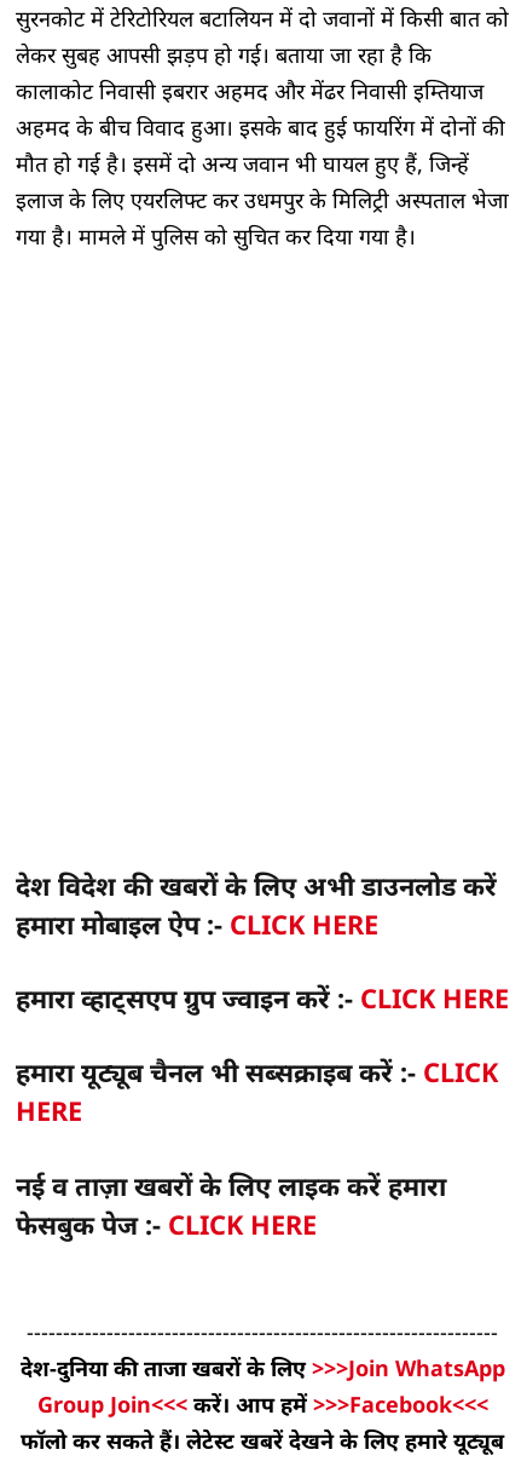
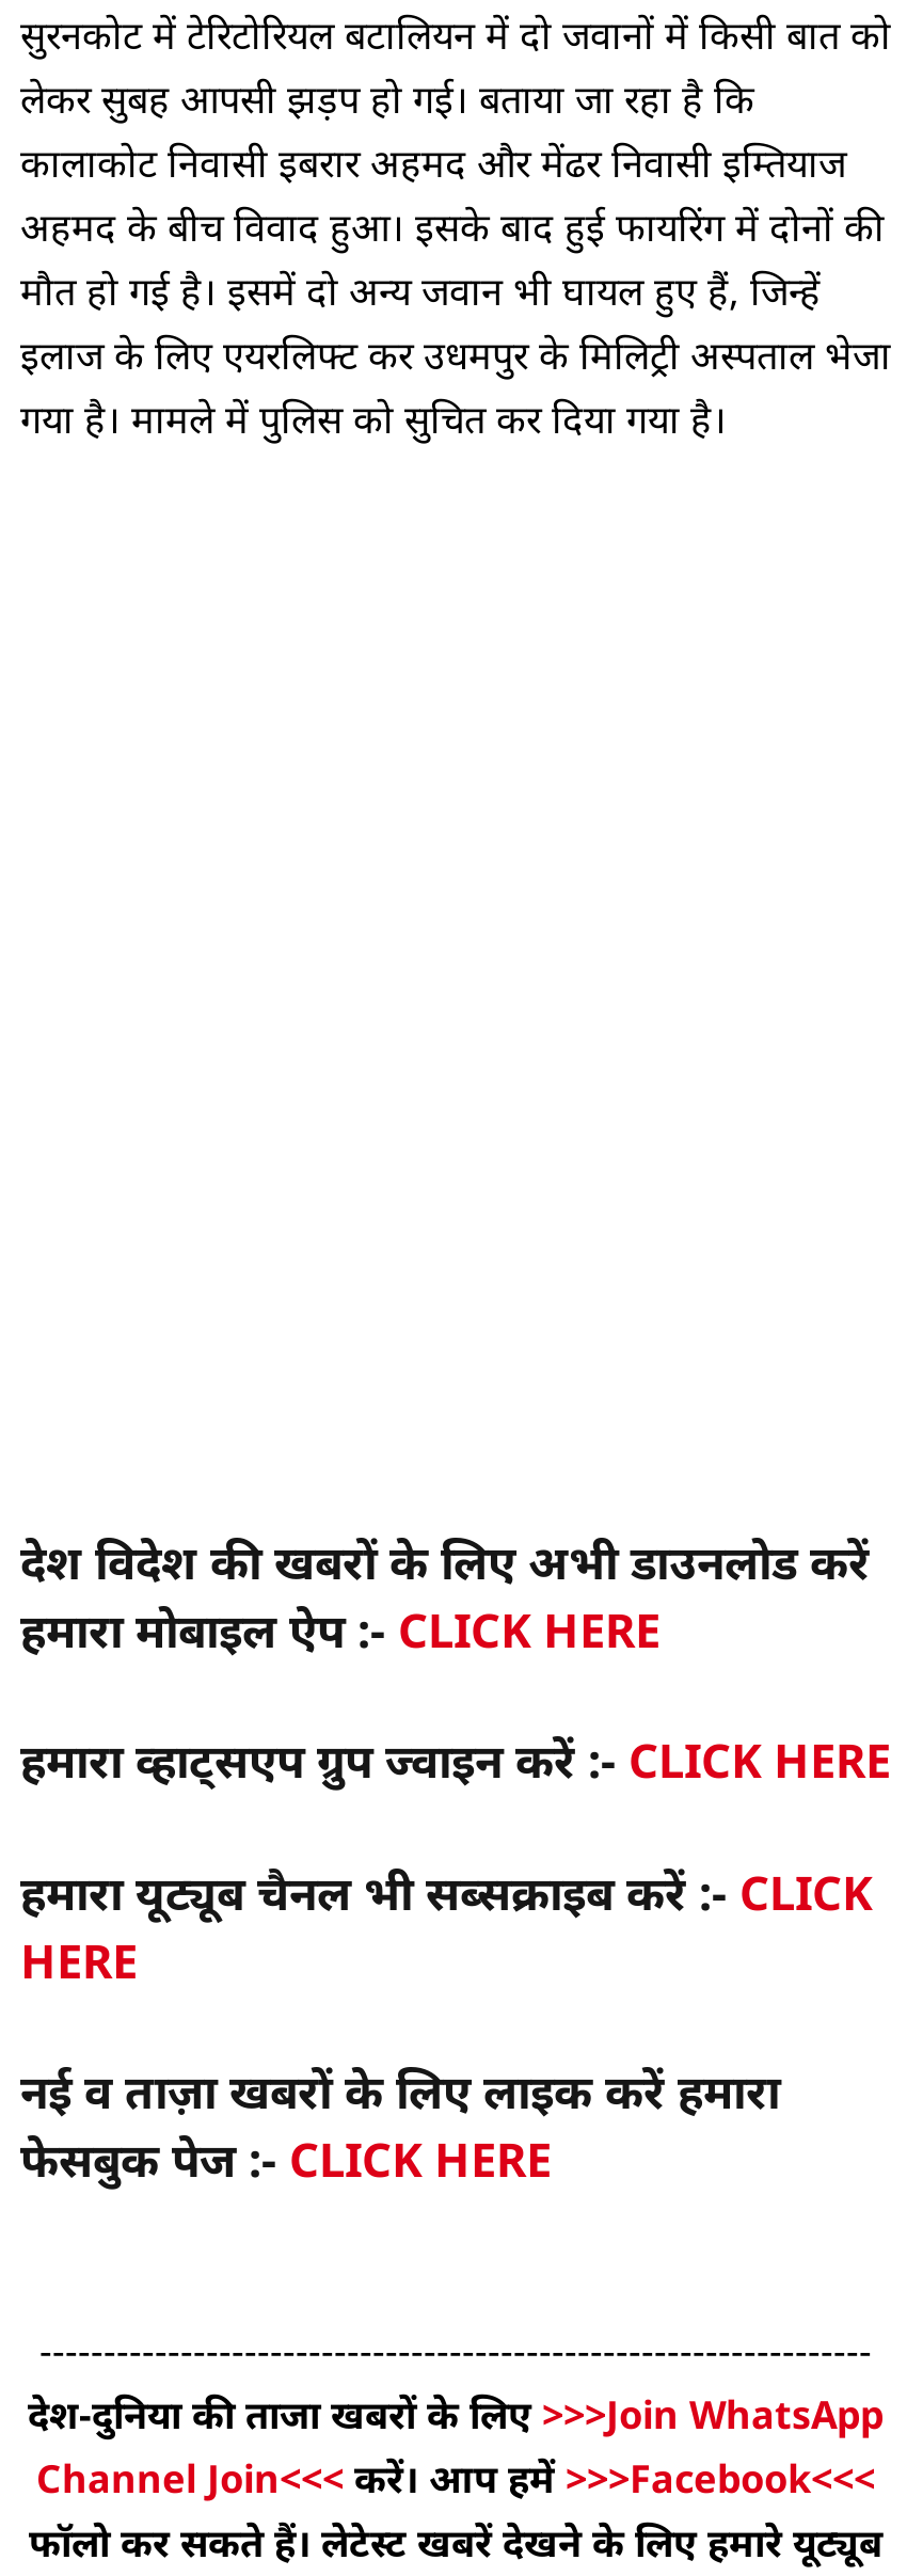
[37,1390,488,1419] Group Join<<< करें। आप हमें >>>Facebook<<< -> [36,2451,875,2502] Channel Join<<< करें। आप हमें >>>Facebook<<<

